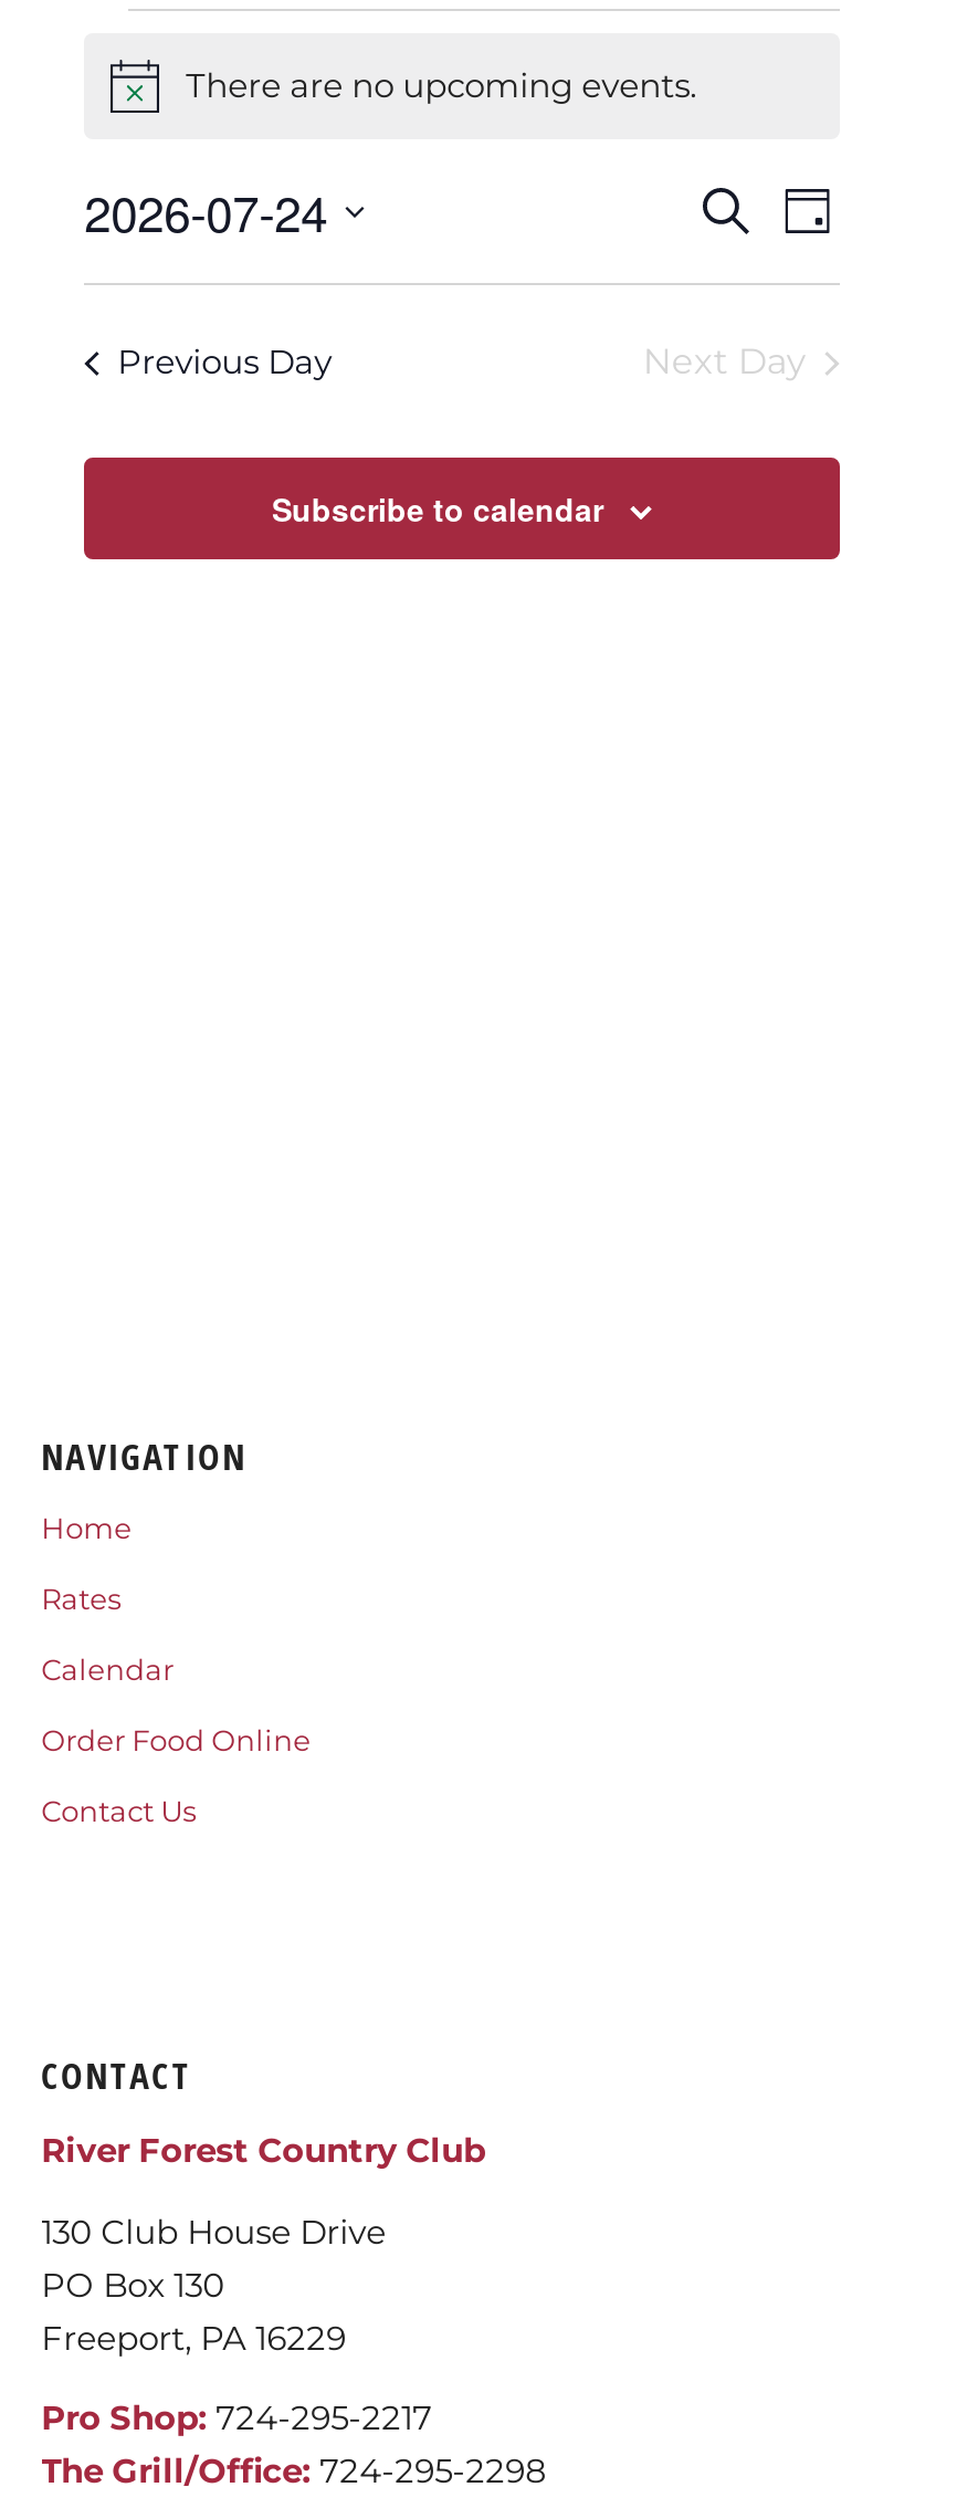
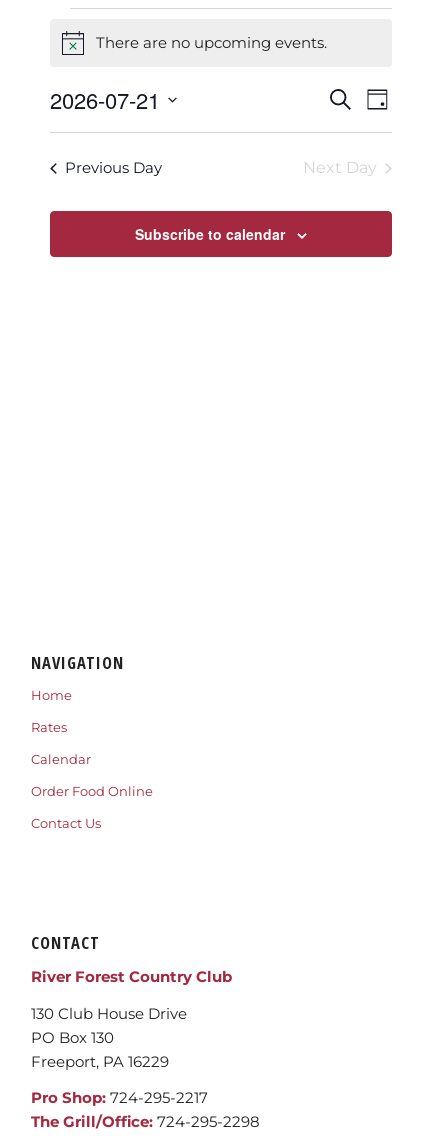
[84,177,327,246] 2026-07-24 -> [50,84,160,115] 2026-07-21

